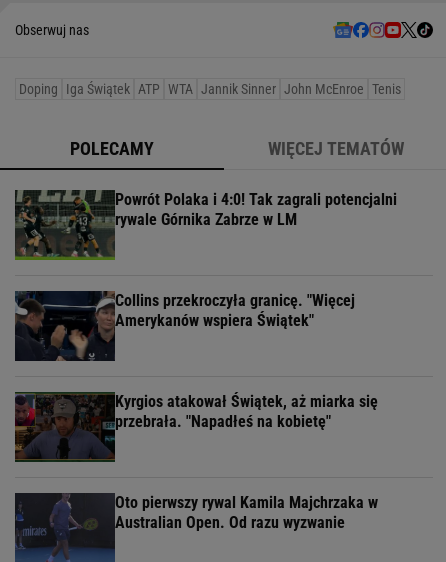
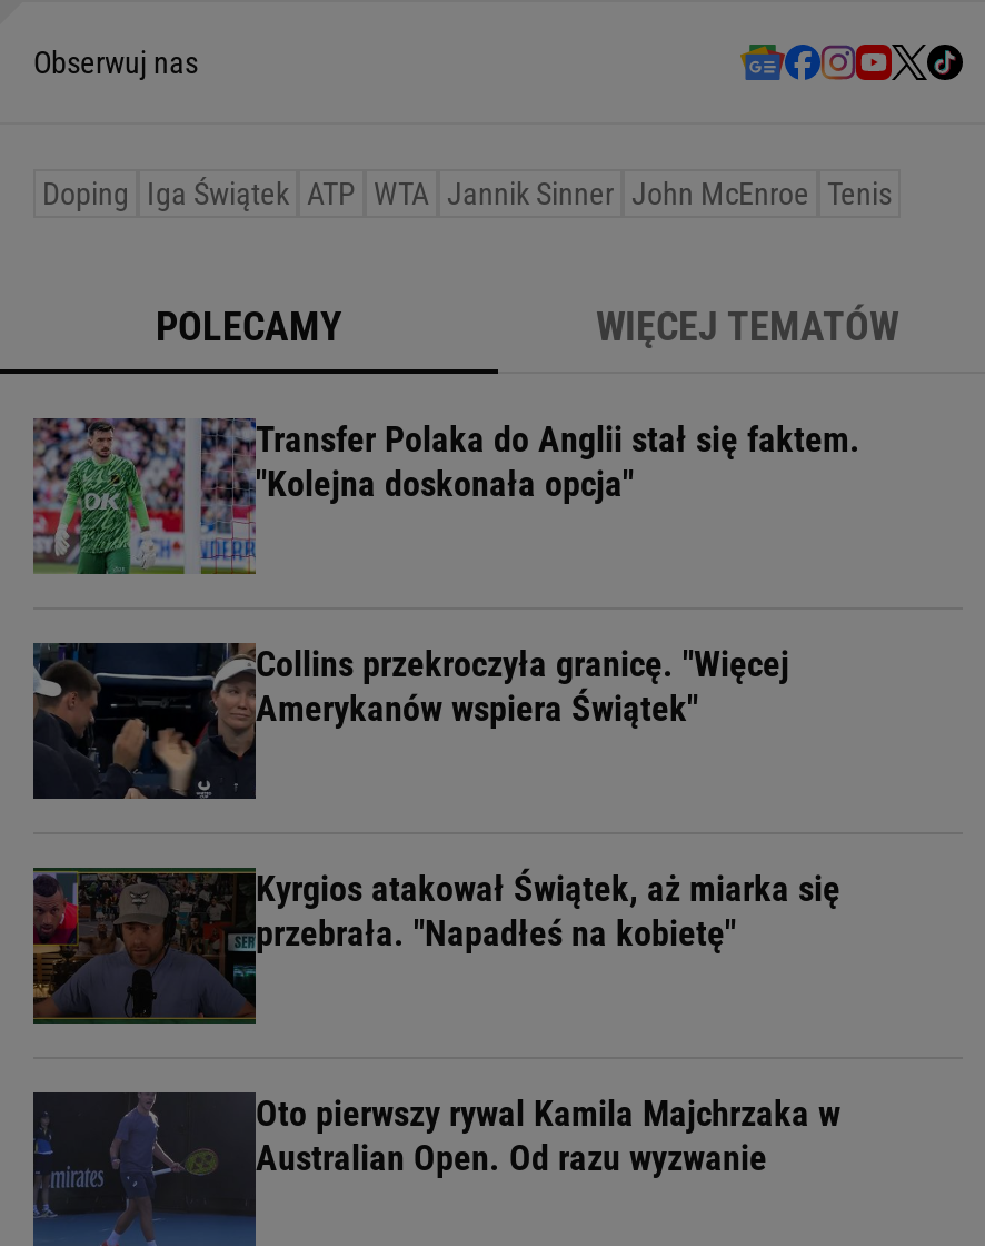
[14,189,397,261] [image] | Powrót Polaka i 4:0! Tak zagrali potencjalni | rywale Górnika Zabrze w LM -> [31,416,860,576] [image] | Transfer Polaka do Anglii stał się faktem. | "Kolejna doskonała opcja"

